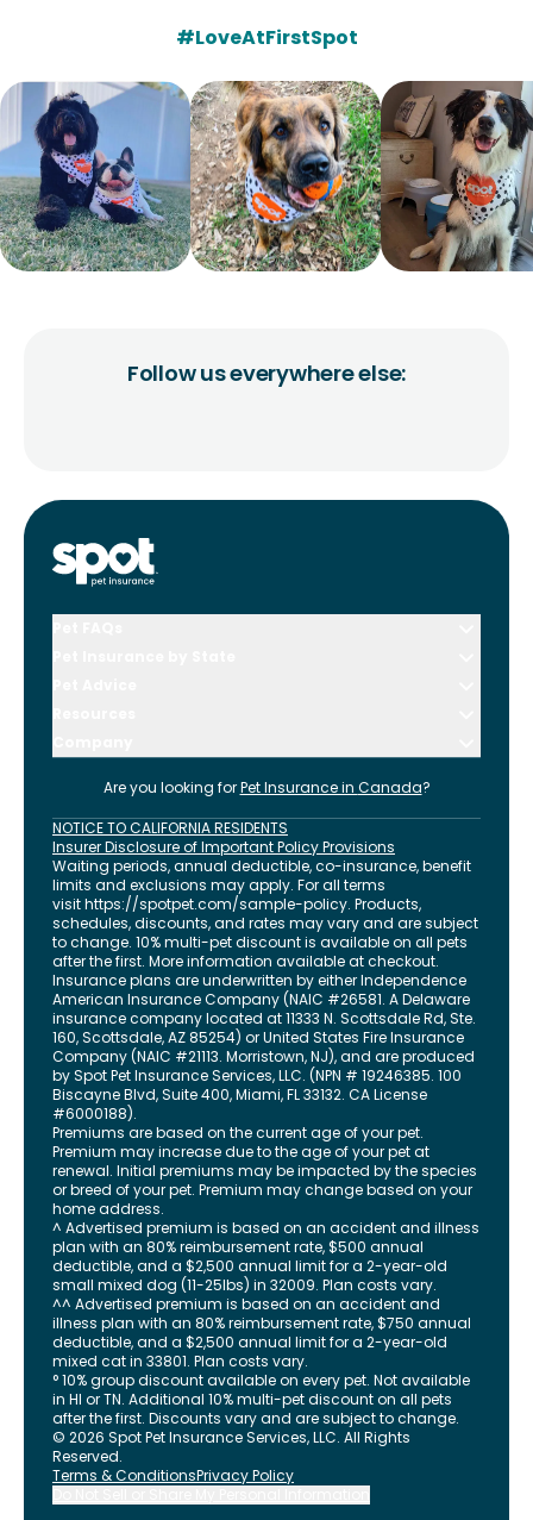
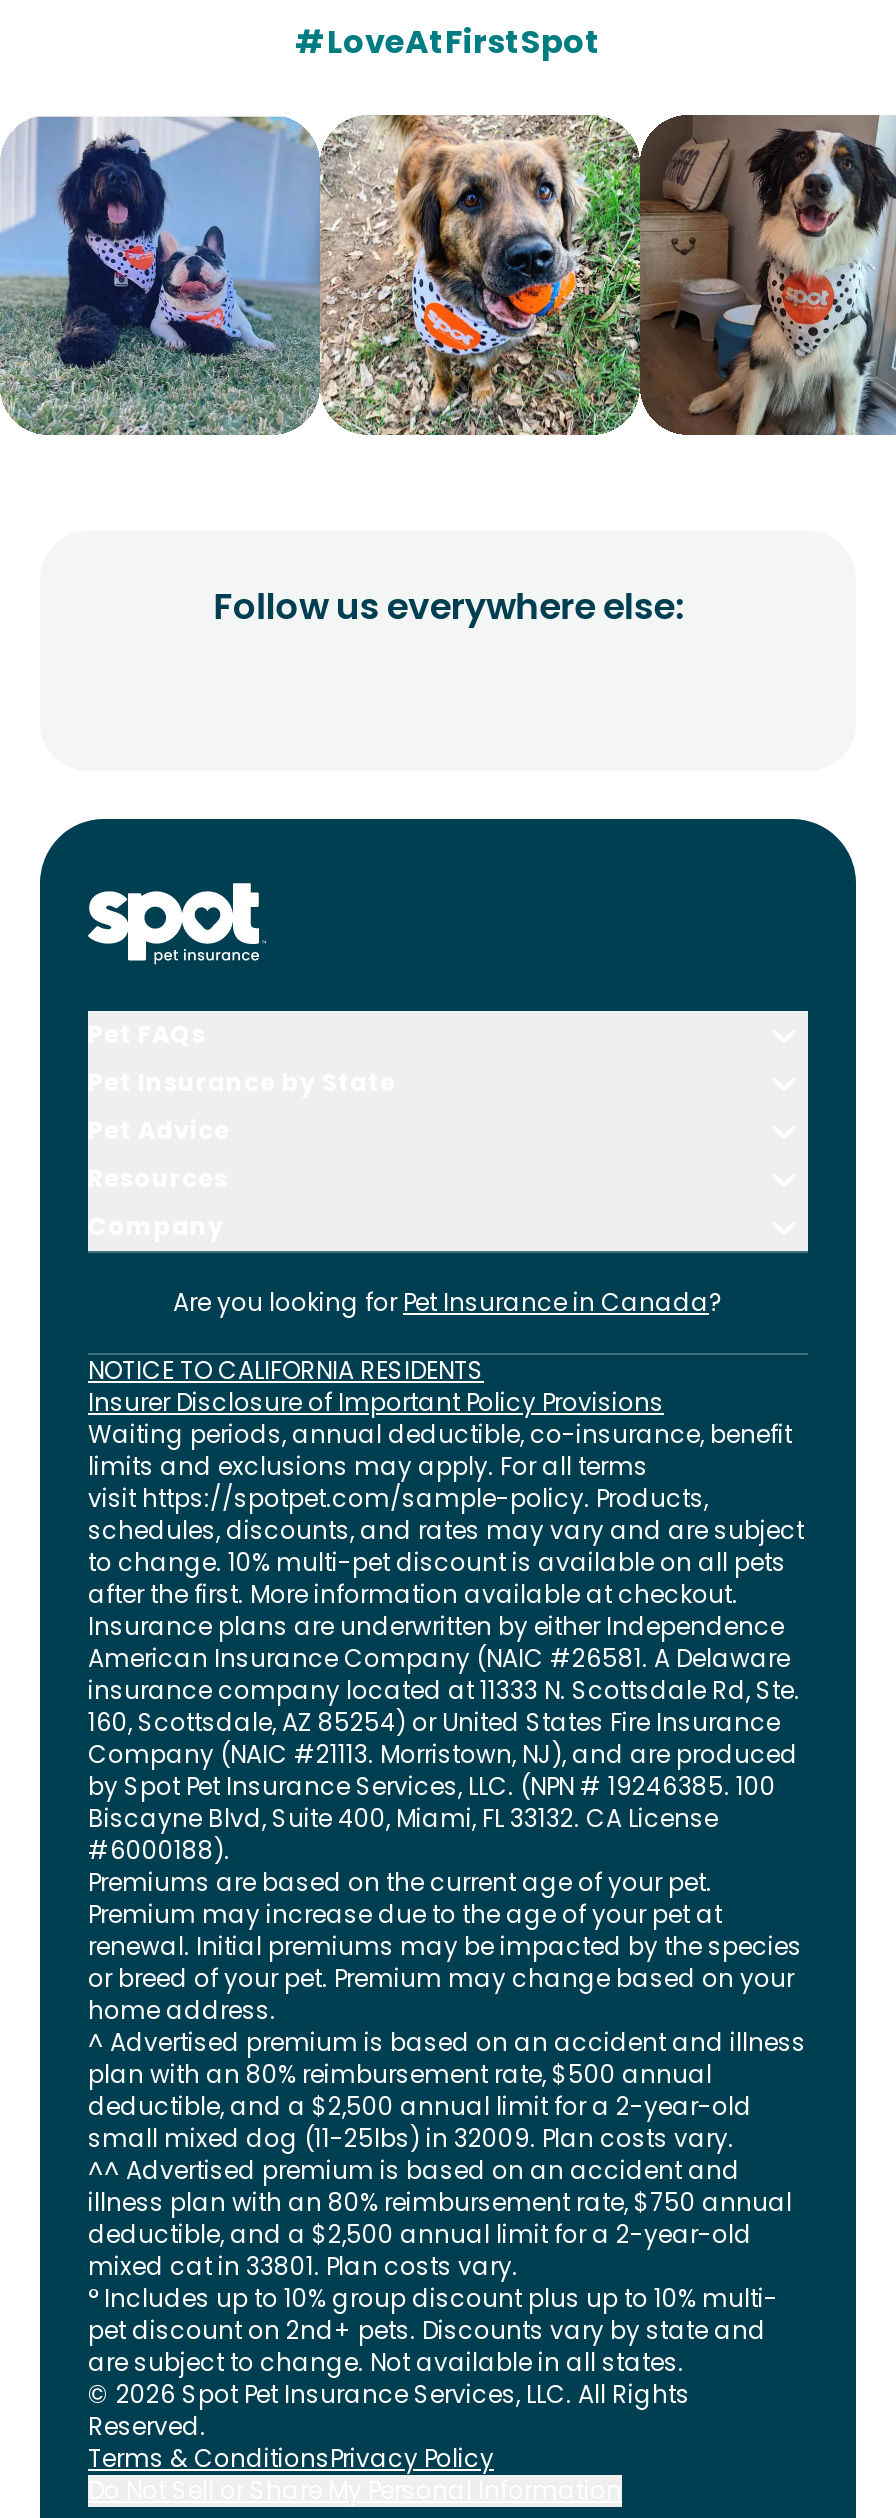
[52,1370,470,1428] ° 10% group discount available on every pet. Not available | in HI or TN. Additional 10% multi-pet discount on all pets | after the first. Discounts vary and are subject to change. -> [88,2281,778,2379] ° Includes up to 10% group discount plus up to 10% multi- | pet discount on 2nd+ pets. Discounts vary by state and | are subject to change. Not available in all states.

